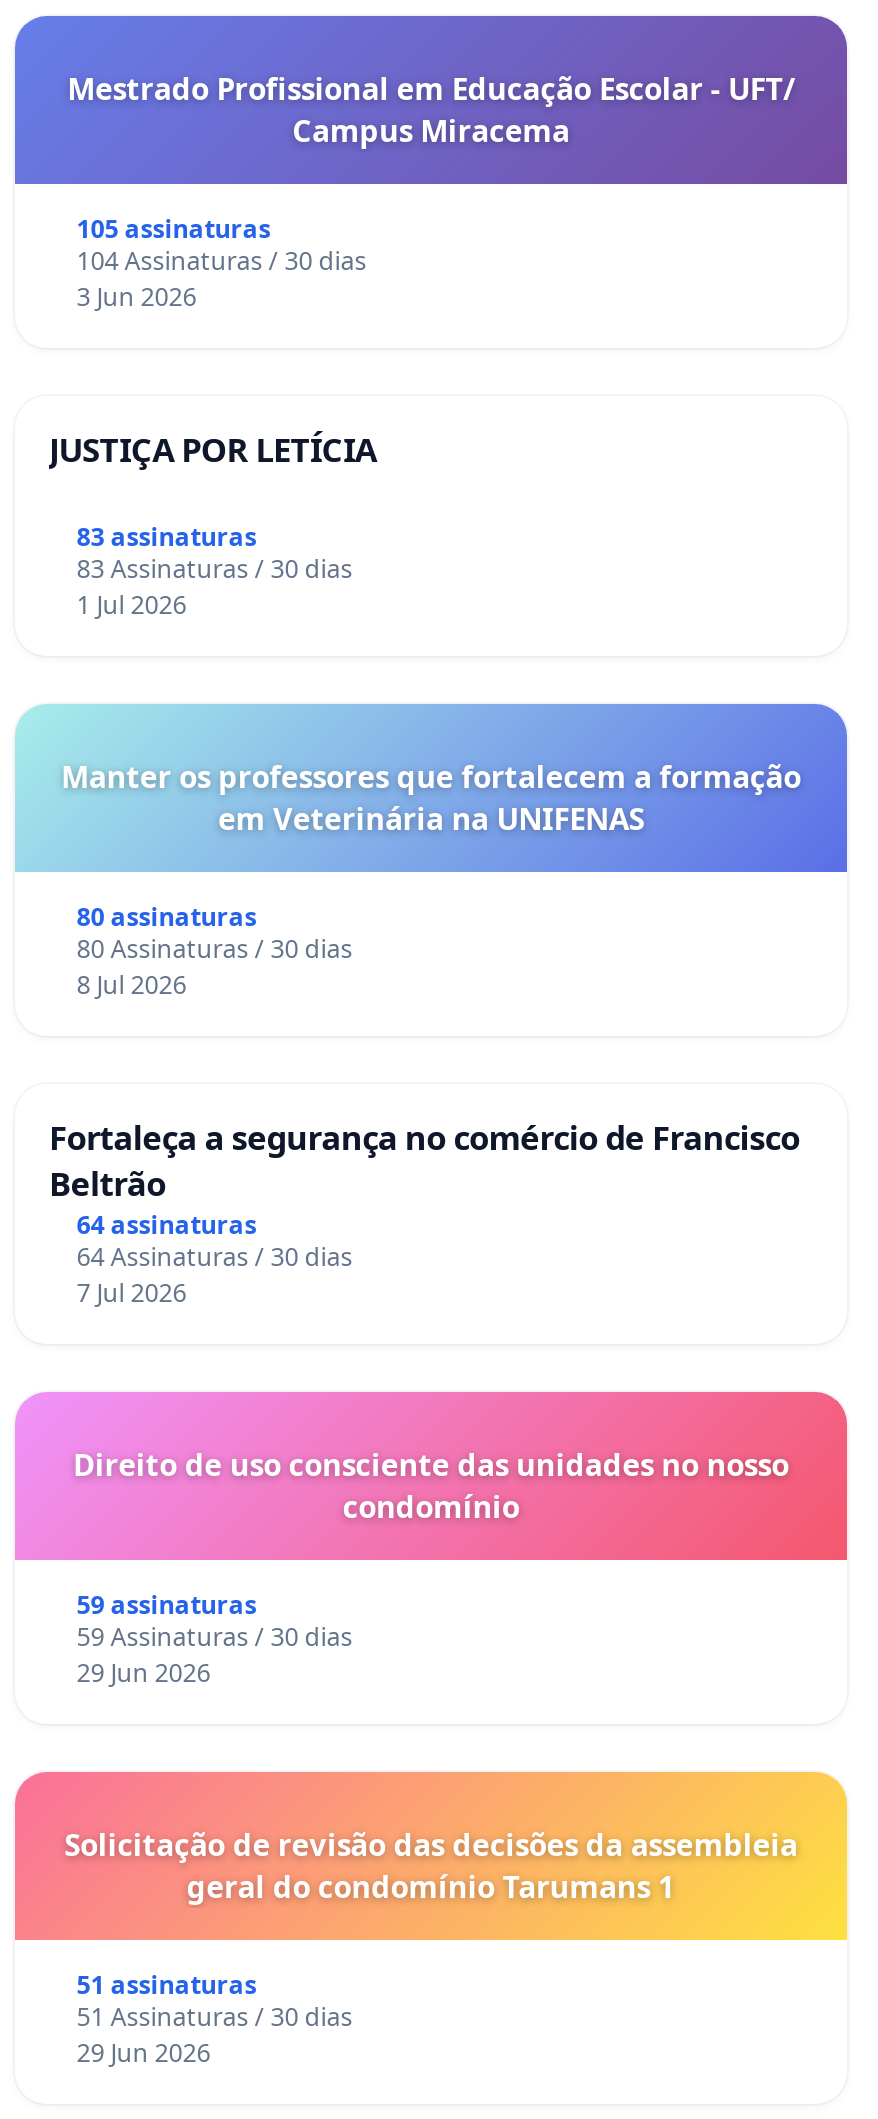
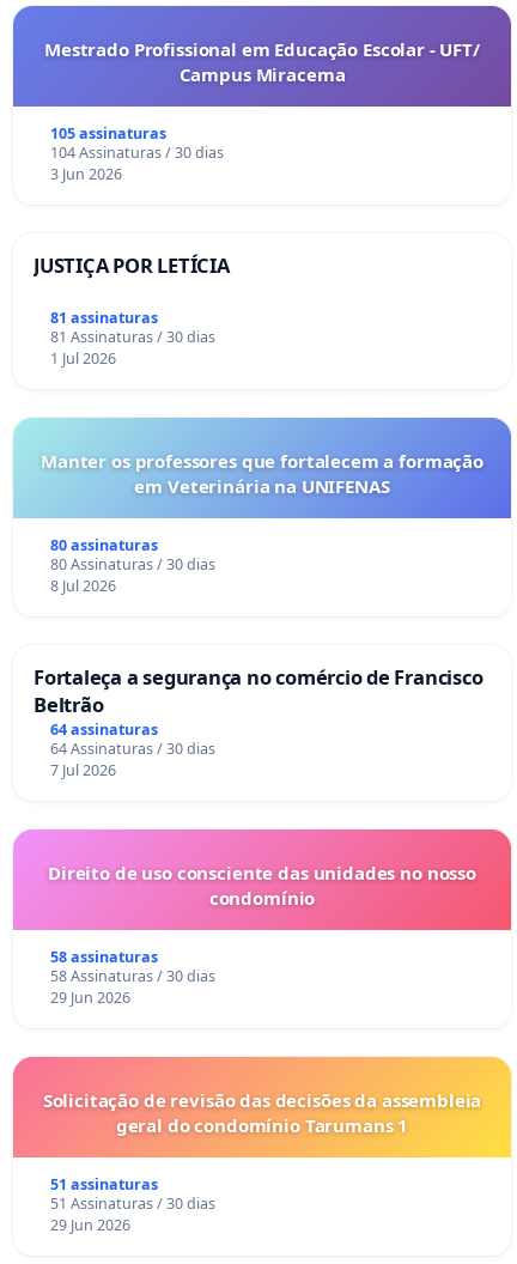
[77,520,257,554] 83 assinaturas -> [50,308,158,328] 81 assinaturas
[77,552,353,586] 83 Assinaturas / 30 dias -> [50,327,215,347] 81 Assinaturas / 30 dias
[77,1588,257,1622] 59 assinaturas -> [50,947,158,967] 58 assinaturas
[77,1620,353,1654] 59 Assinaturas / 30 dias -> [50,966,215,986] 58 Assinaturas / 30 dias

